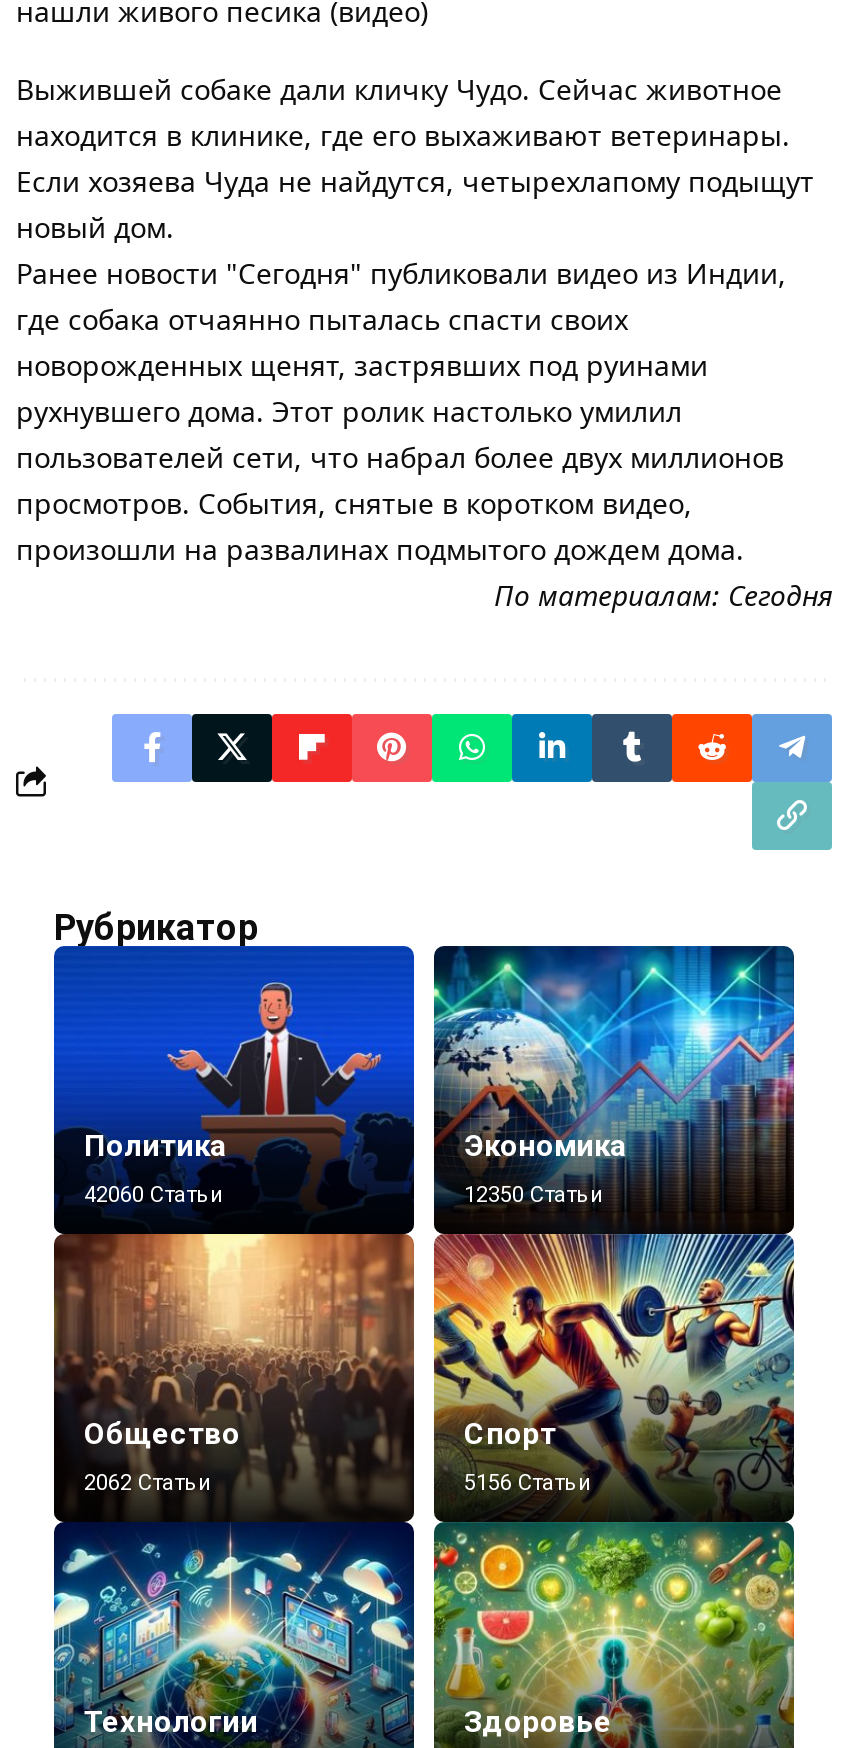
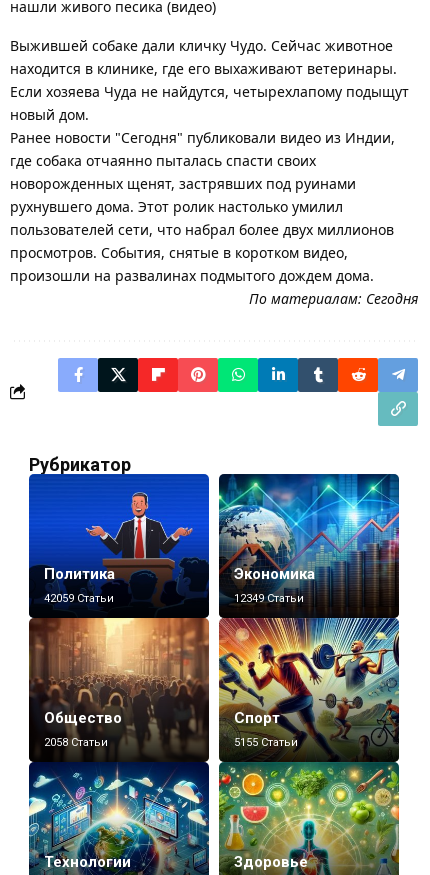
[84,1181,224,1207] 42060 Статьи -> [44,592,114,605] 42059 Статьи
[464,1181,604,1207] 12350 Статьи -> [234,592,304,605] 12349 Статьи
[84,1469,212,1495] 2062 Статьи -> [44,736,108,749] 2058 Статьи
[464,1469,592,1495] 5156 Статьи -> [234,736,298,749] 5155 Статьи

